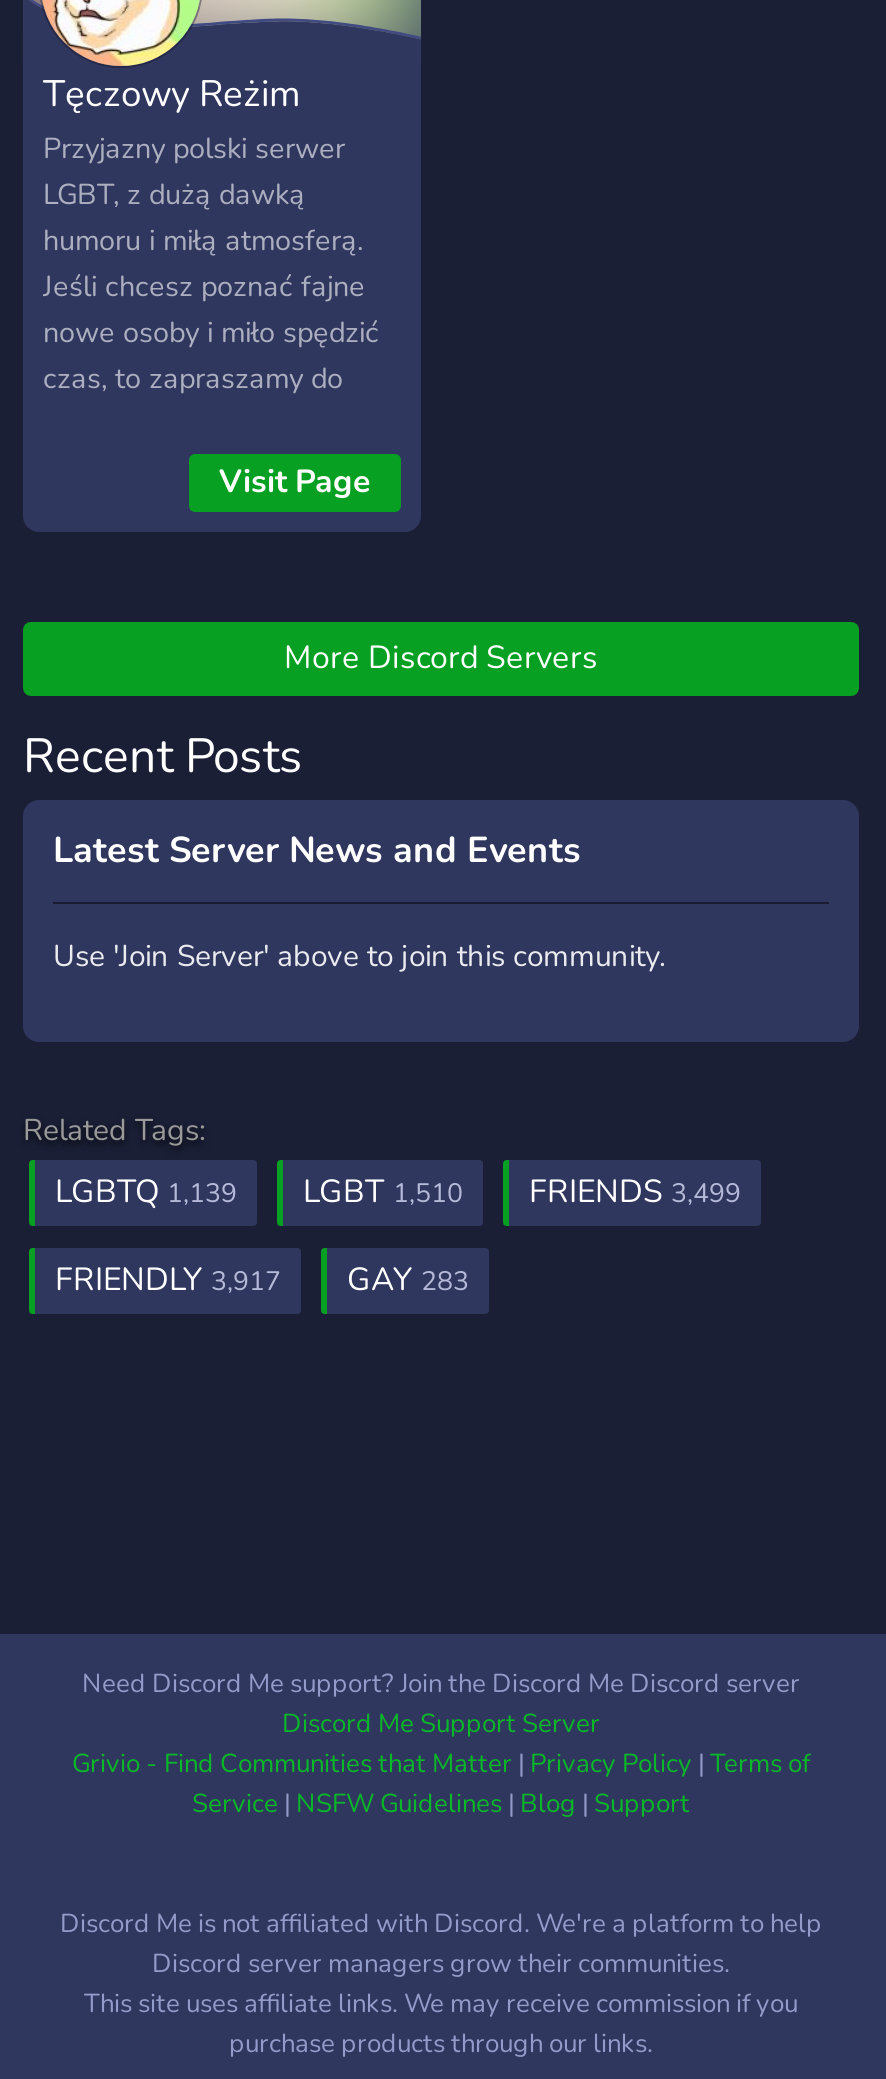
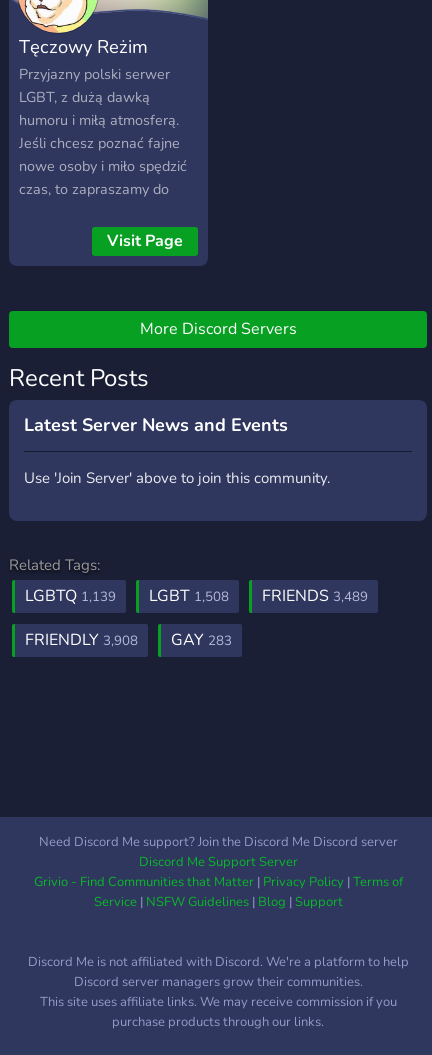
[303,1170,463,1214] LGBT 1,510 -> [149,585,229,607] LGBT 1,508
[529,1170,741,1214] FRIENDS 3,499 -> [262,585,368,607] FRIENDS 3,489
[55,1258,469,1302] FRIENDLY 3,917 GAY 283 -> [25,629,232,651] FRIENDLY 3,908 GAY 283

